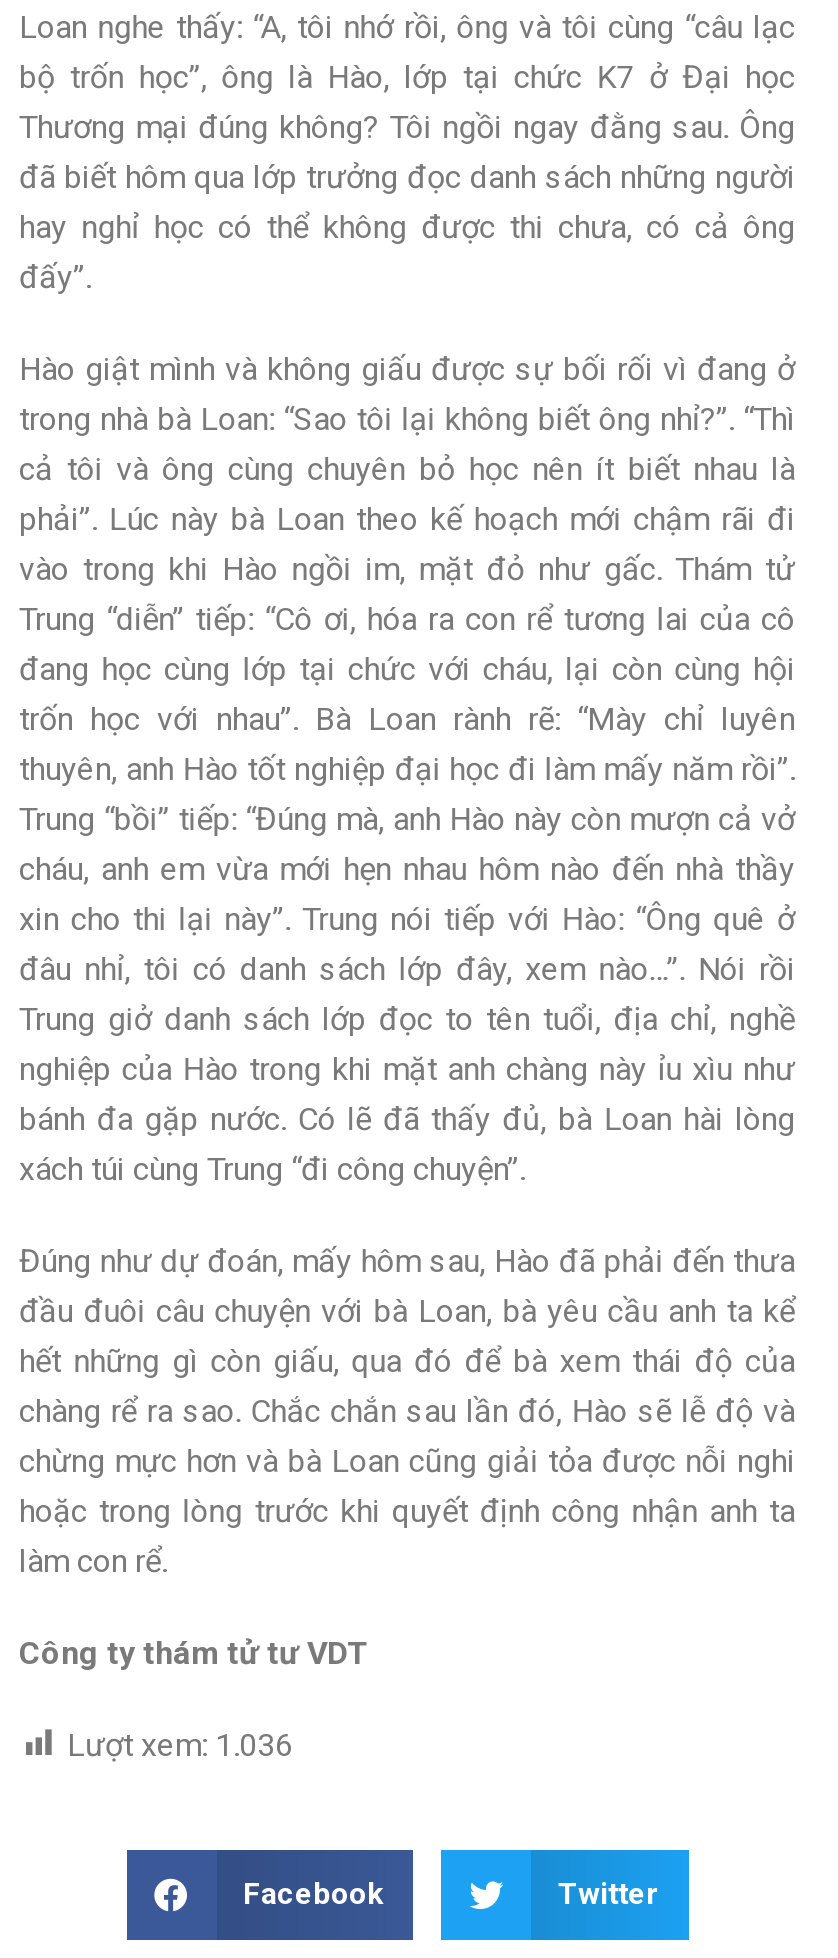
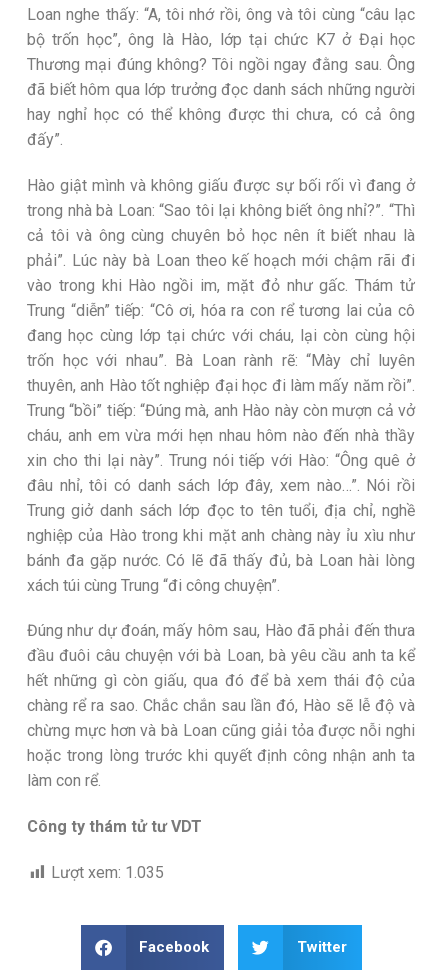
[67,1725,293,1763] Lượt xem: 1.036 -> [51,863,164,882] Lượt xem: 1.035

